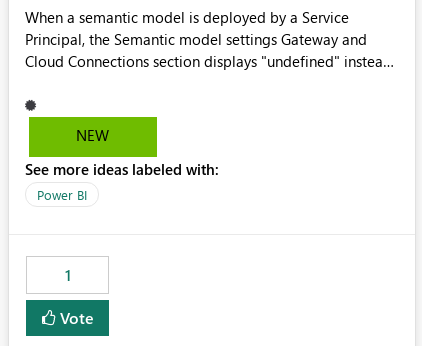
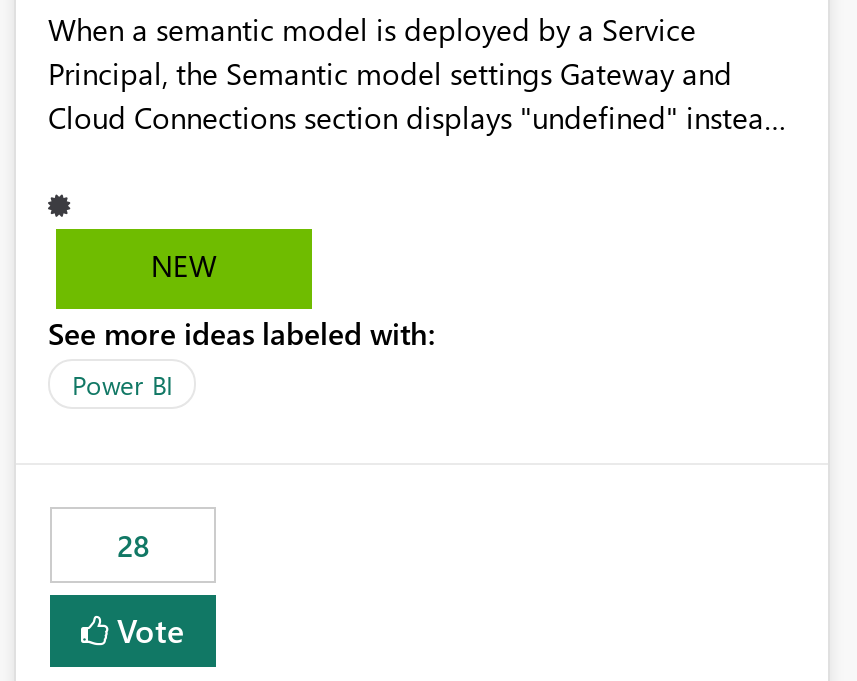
[64,265,70,285] 1 -> [117,526,149,566] 28

